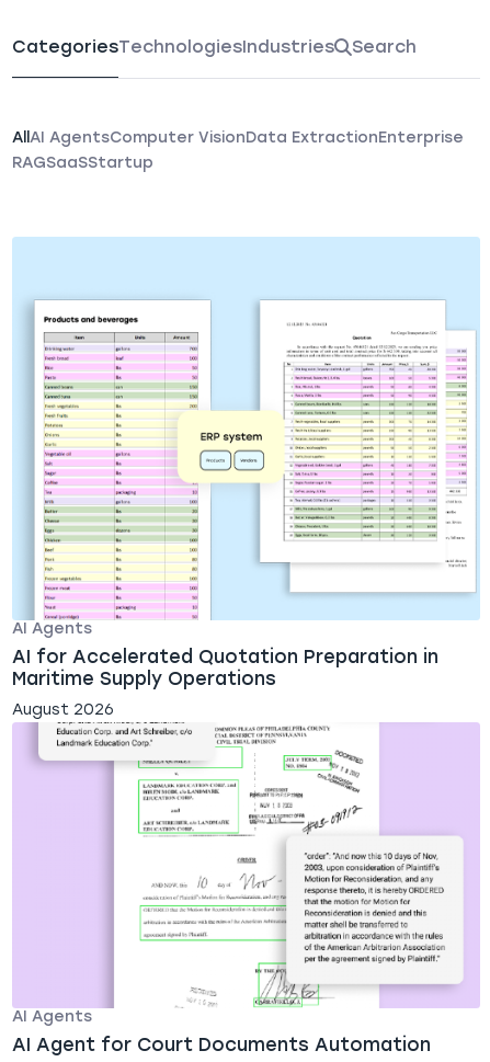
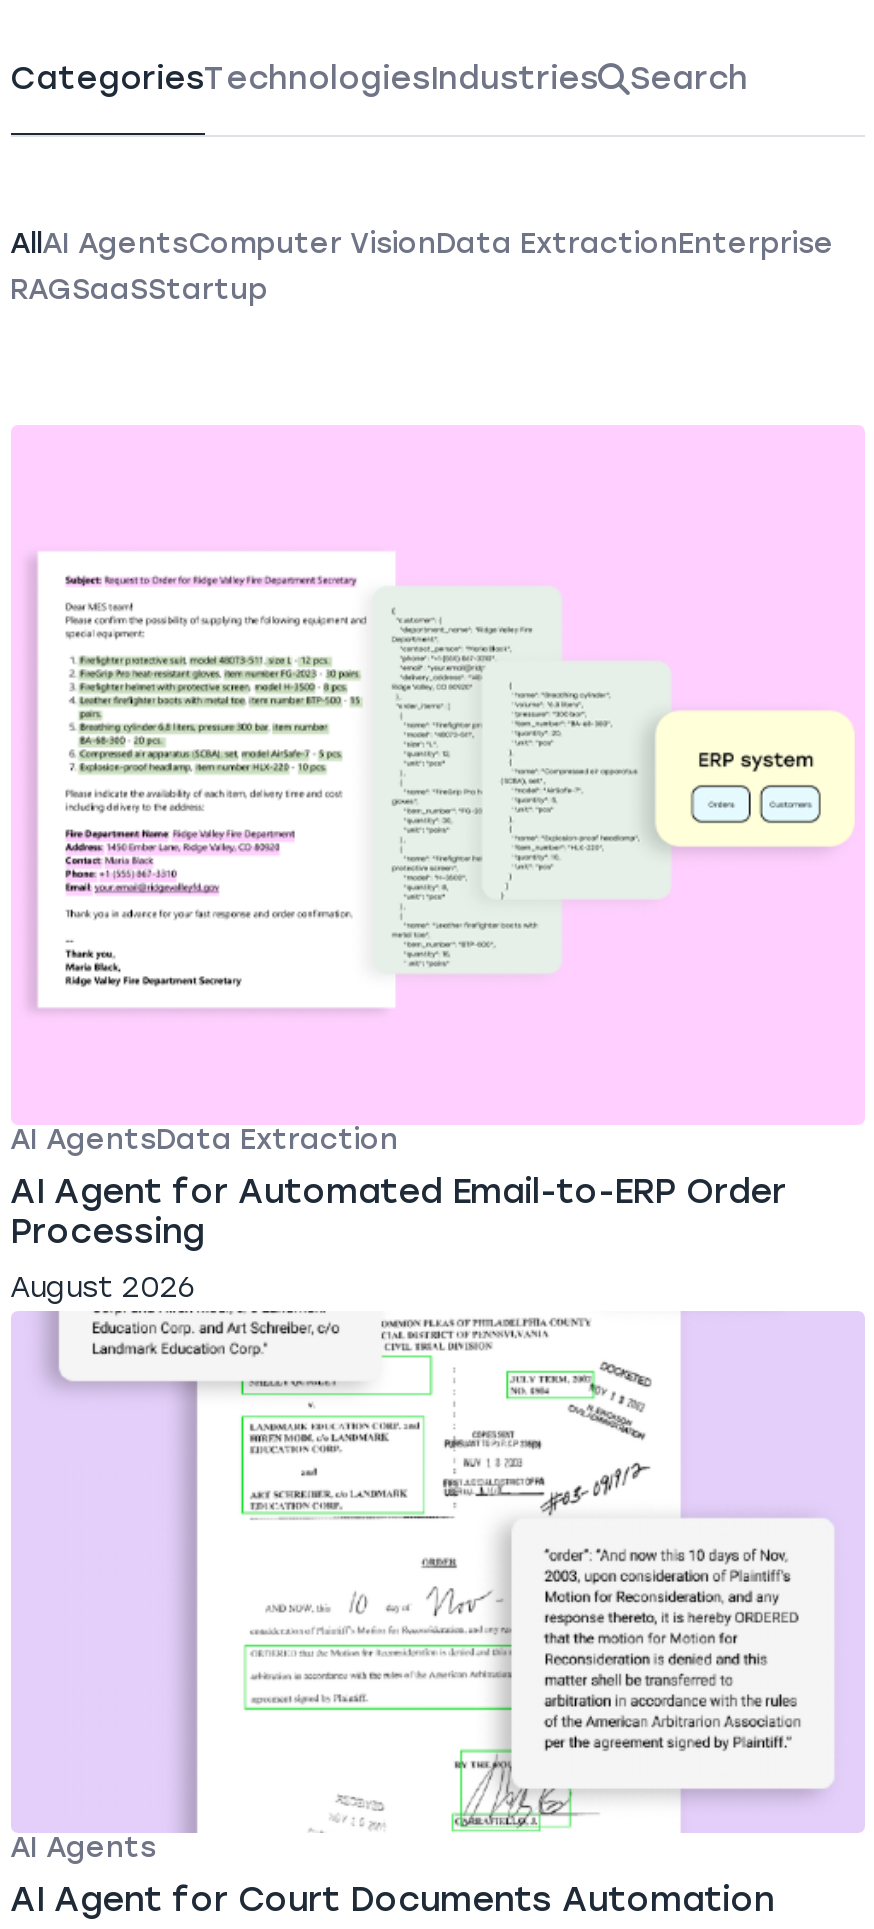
[12,237,480,689] [image] | AI Agents | AI for Accelerated Quotation Preparation in | Maritime Supply Operations -> [10,425,865,1251] [image] | AI AgentsData Extraction | AI Agent for Automated Email-to-ERP Order | Processing

